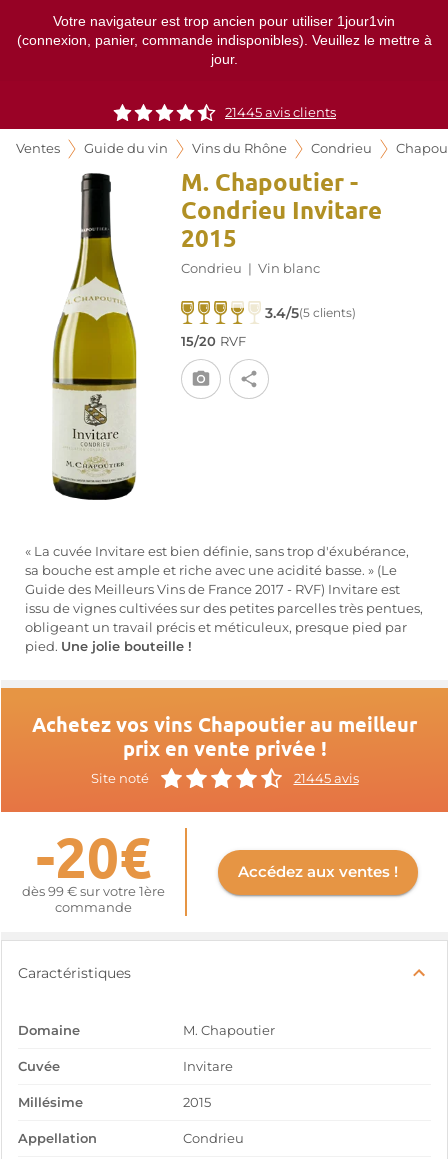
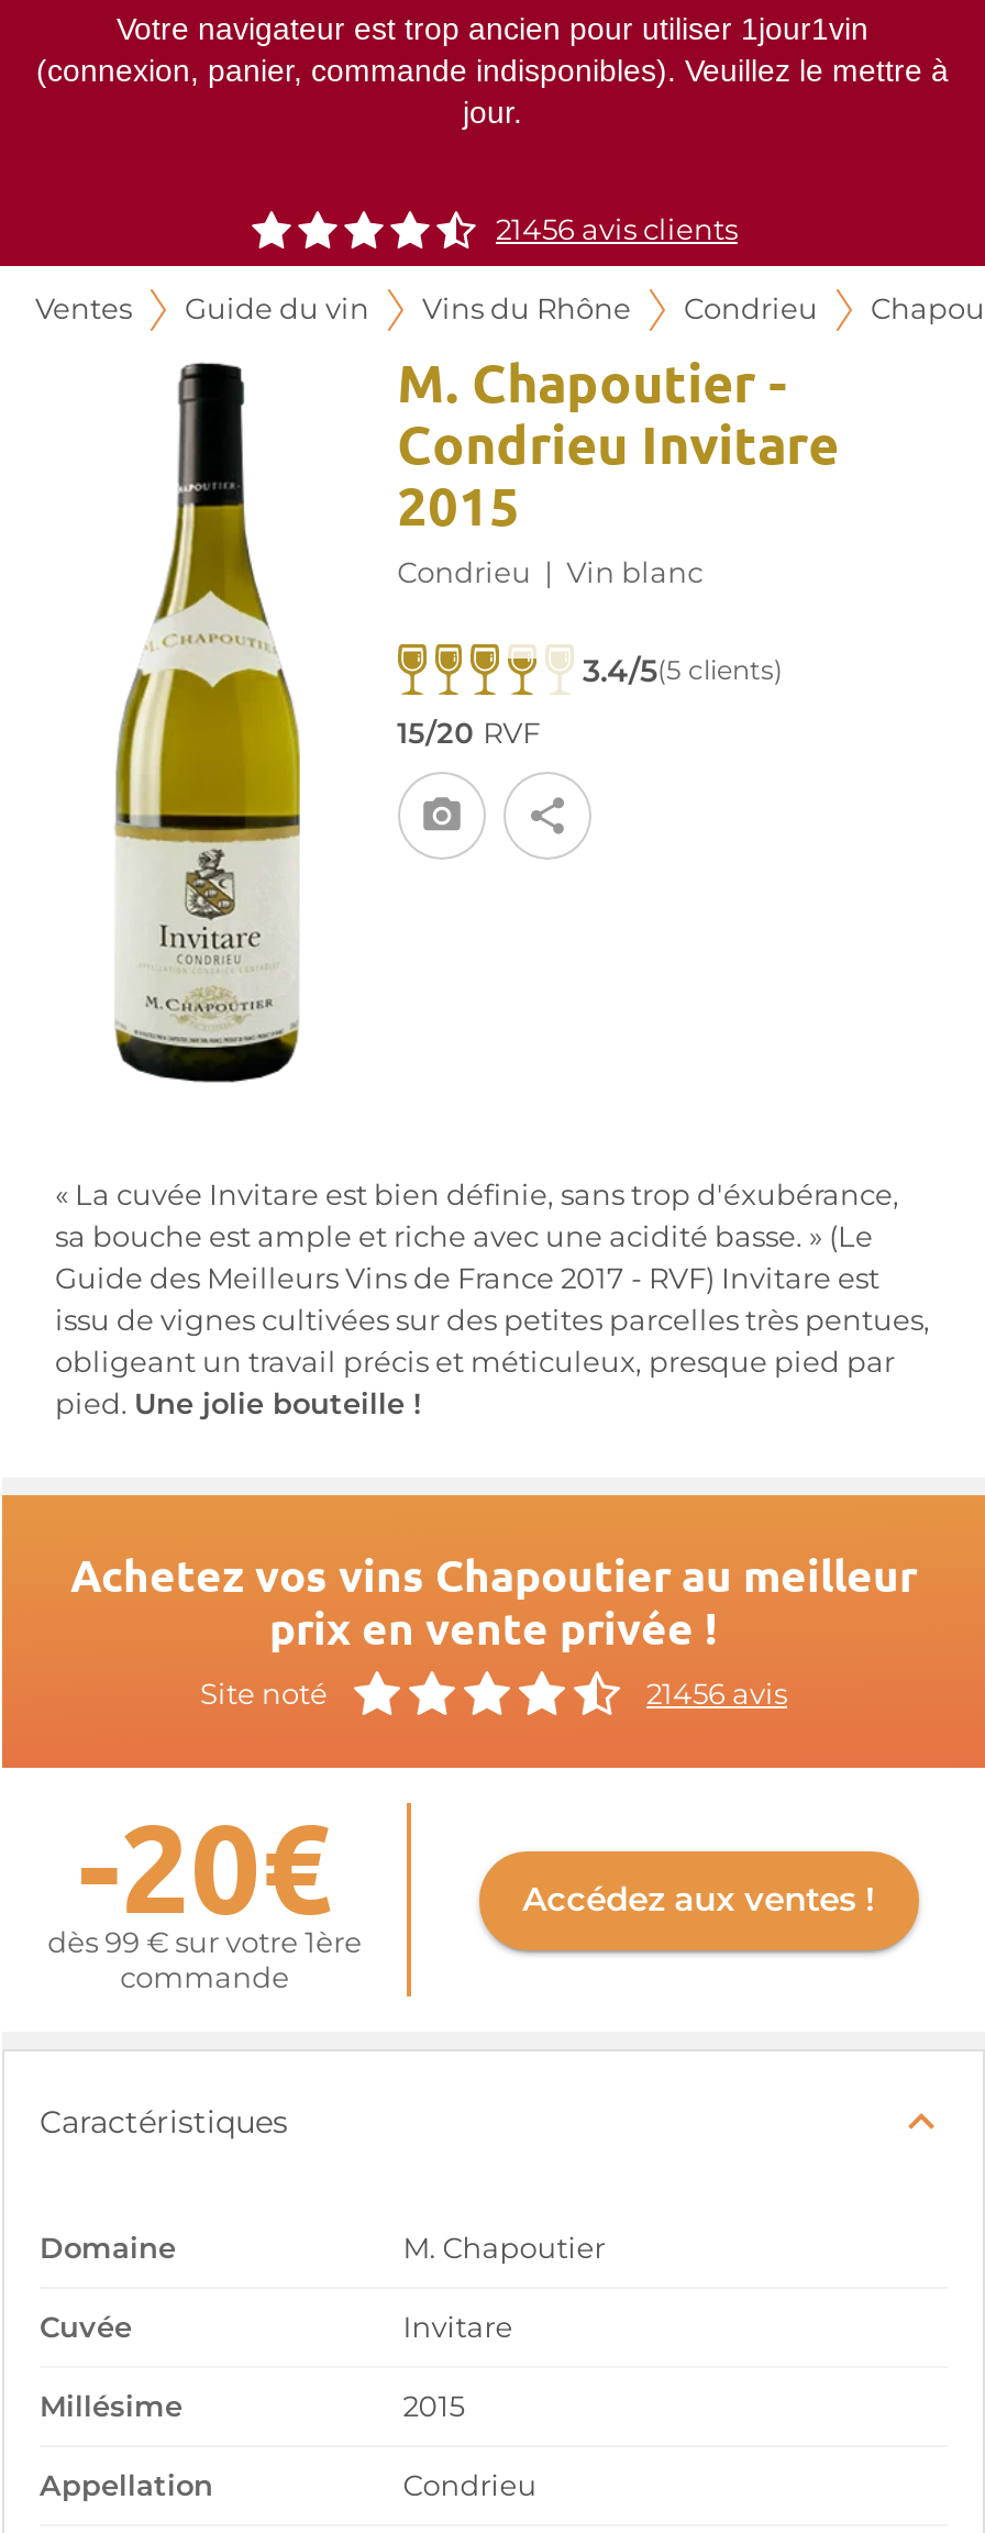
[225,105,336,120] 21445 avis clients -> [496,213,738,246] 21456 avis clients
[293,770,358,785] 21445 avis -> [646,1677,787,1710] 21456 avis

